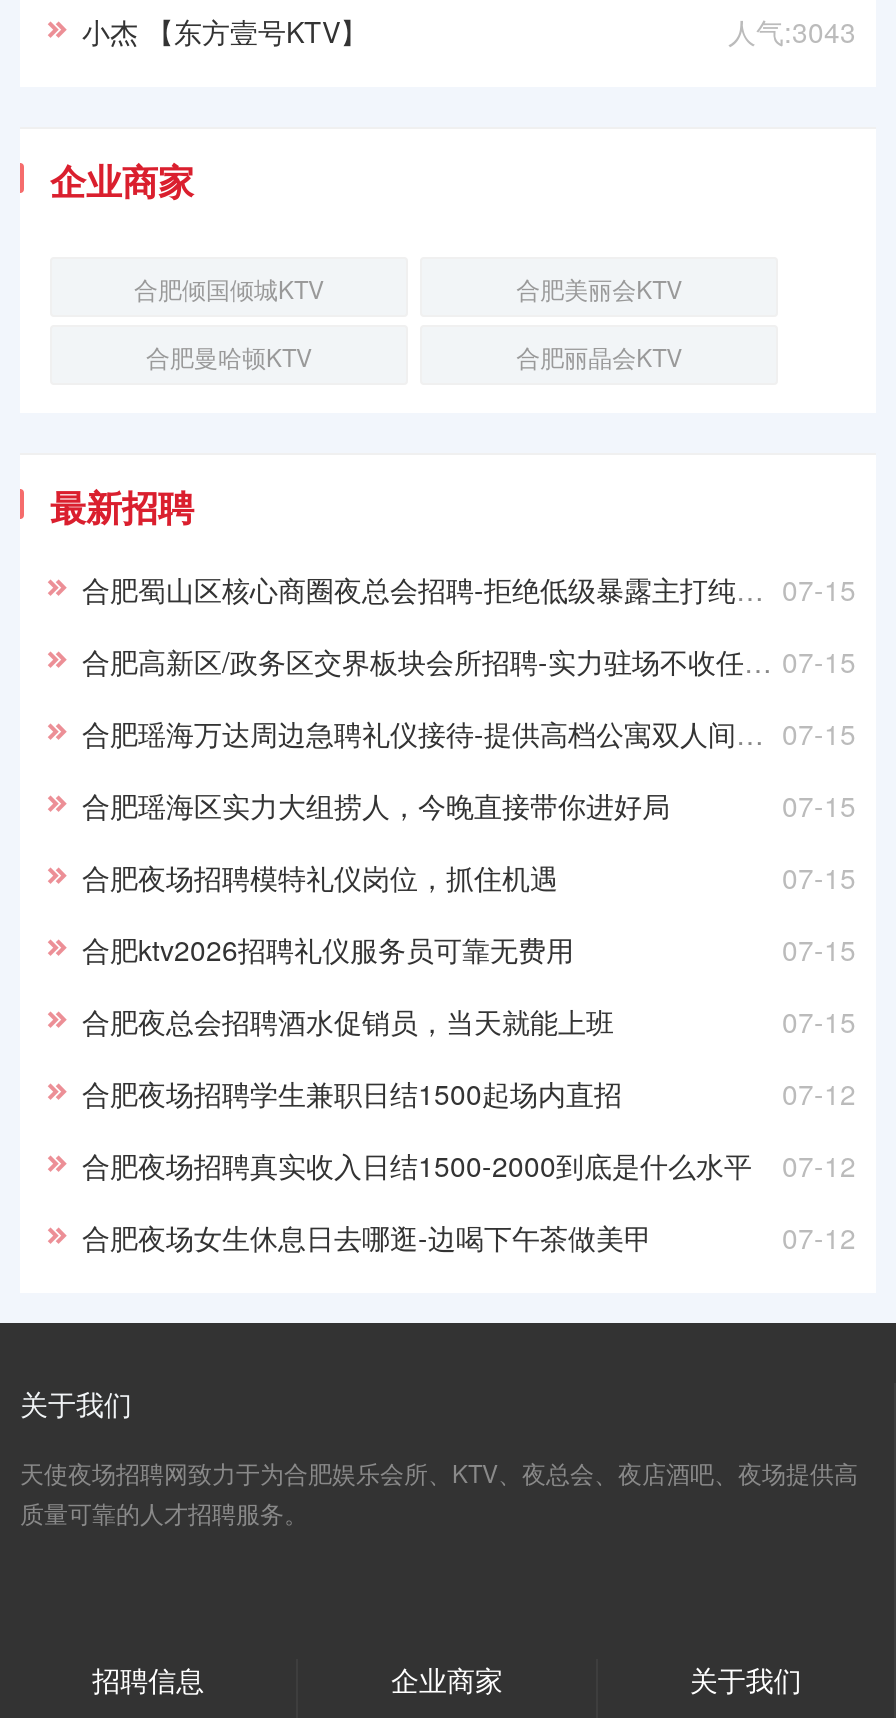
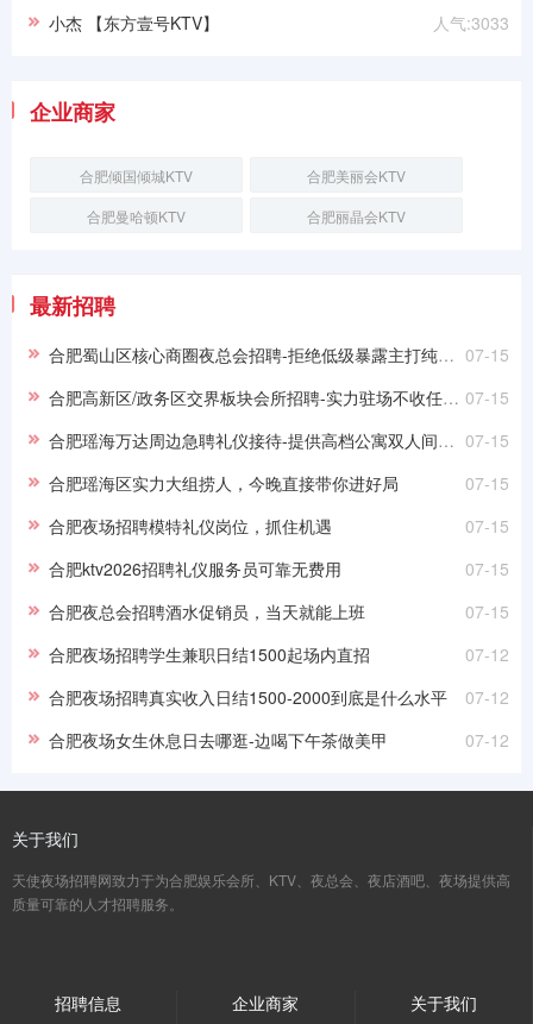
[728,11,856,51] 人气:3043 -> [433,10,509,34] 人气:3033

